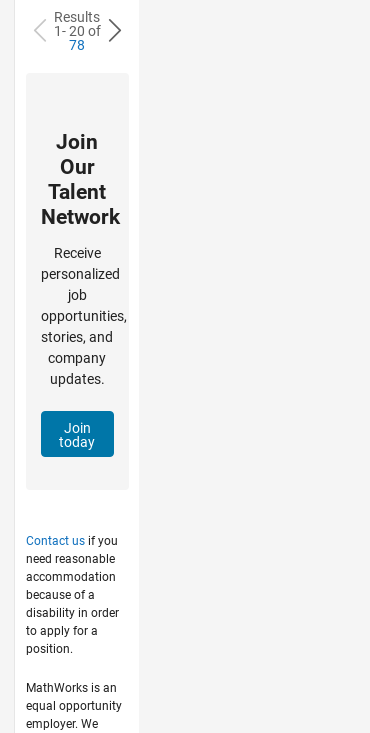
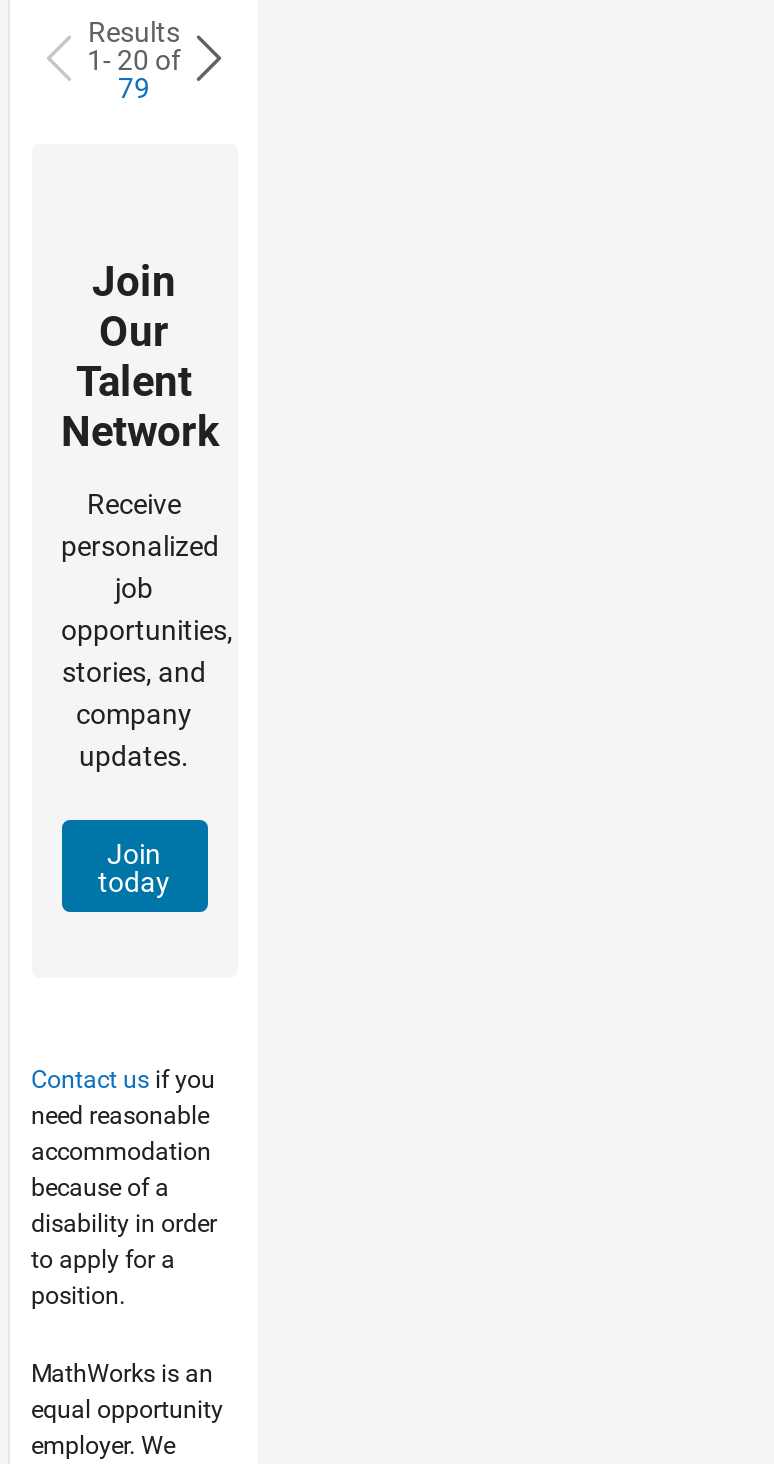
[69,37,85,53] 78 -> [118,72,150,104] 79

